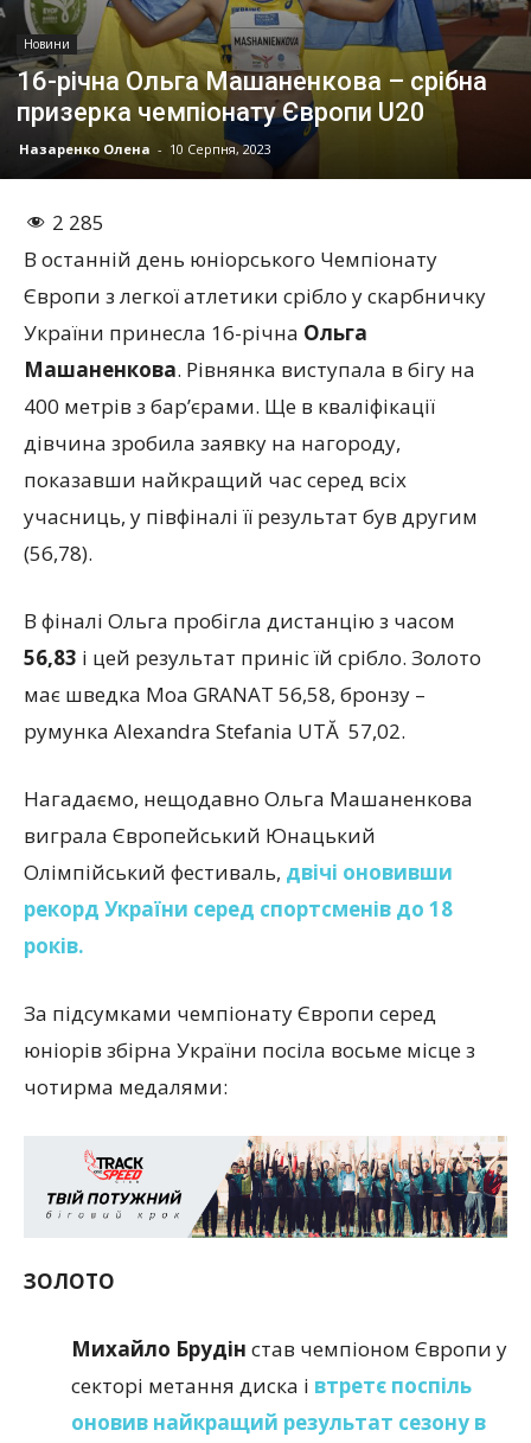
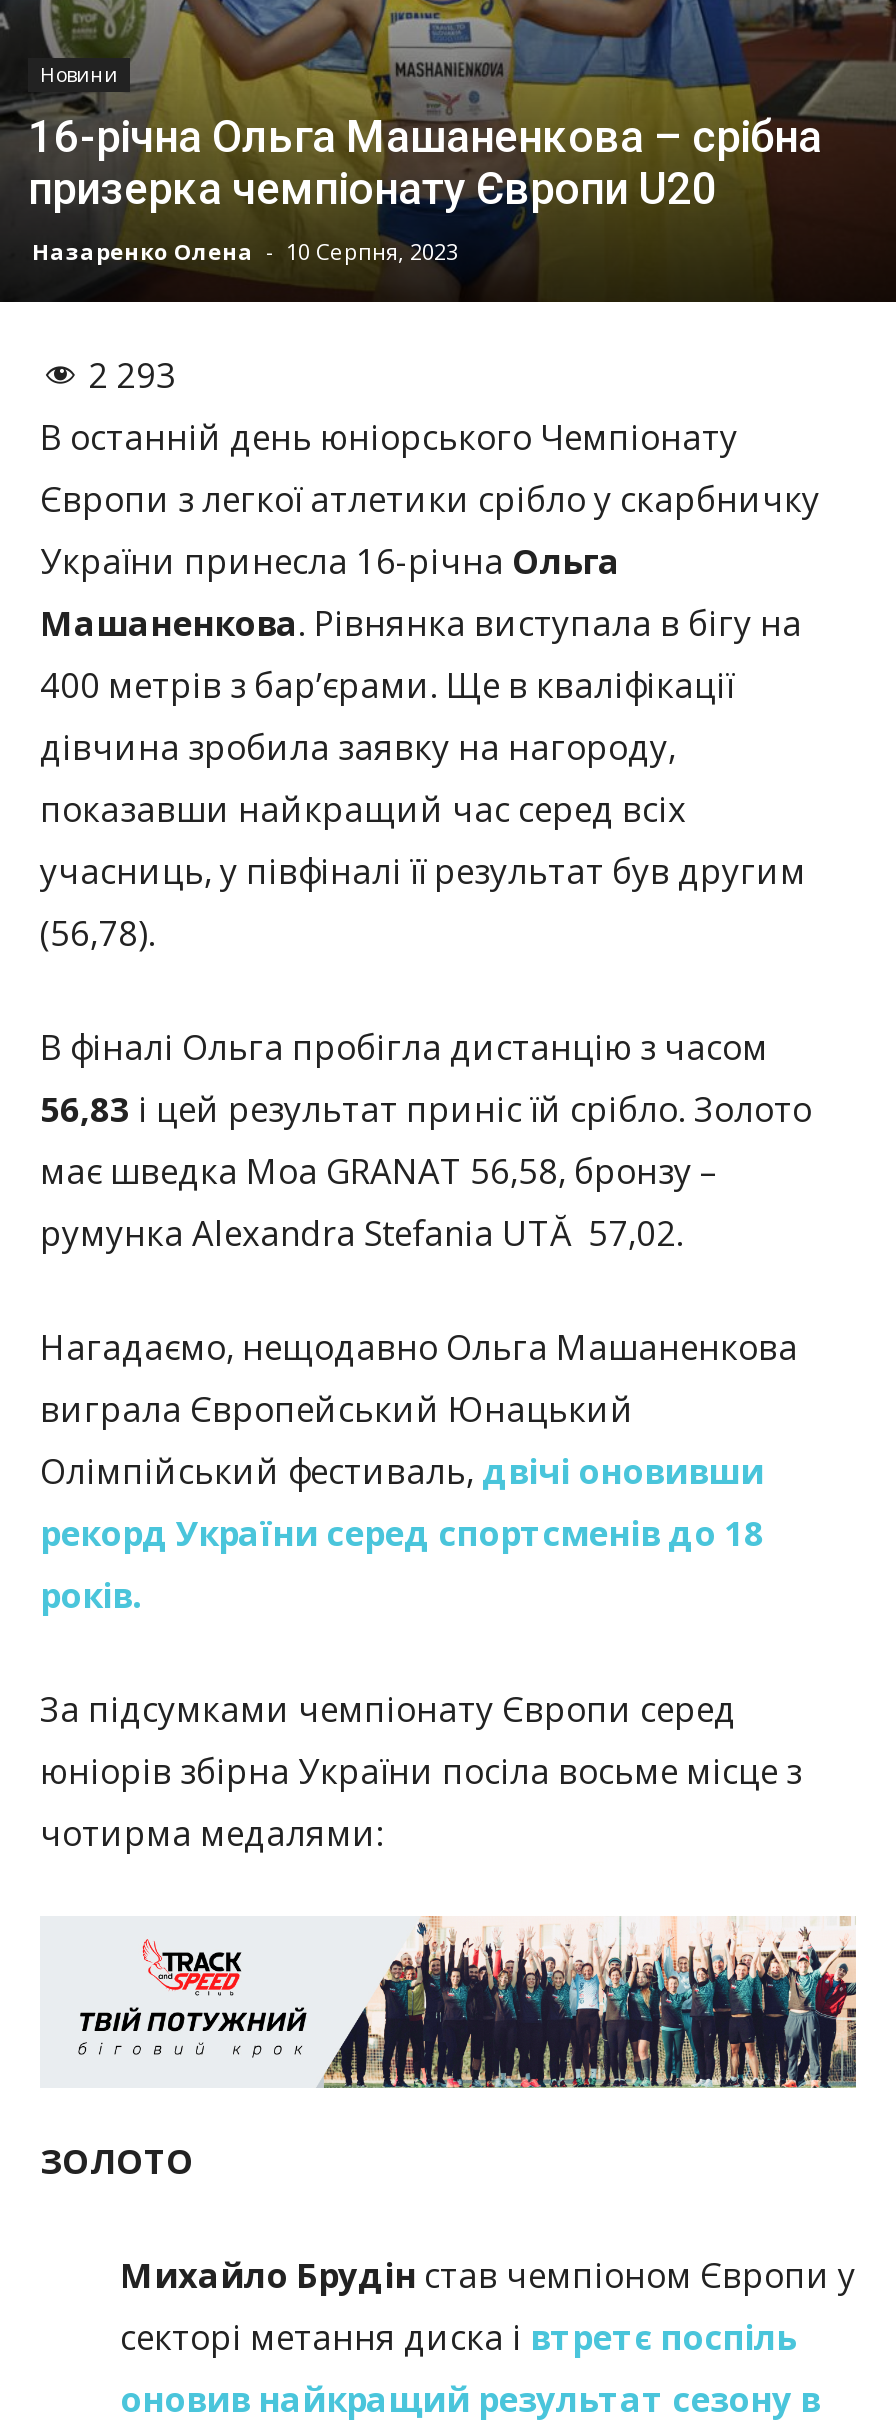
[52,209,104,236] 2 285 -> [88,352,176,398] 2 293

